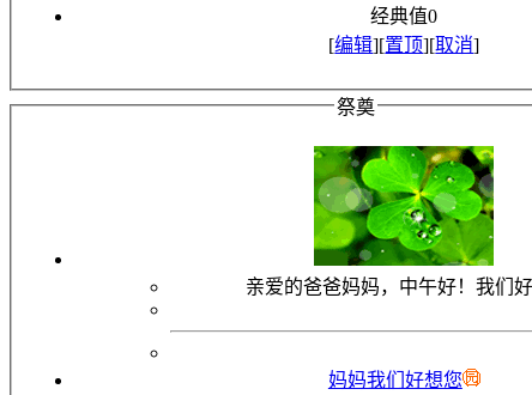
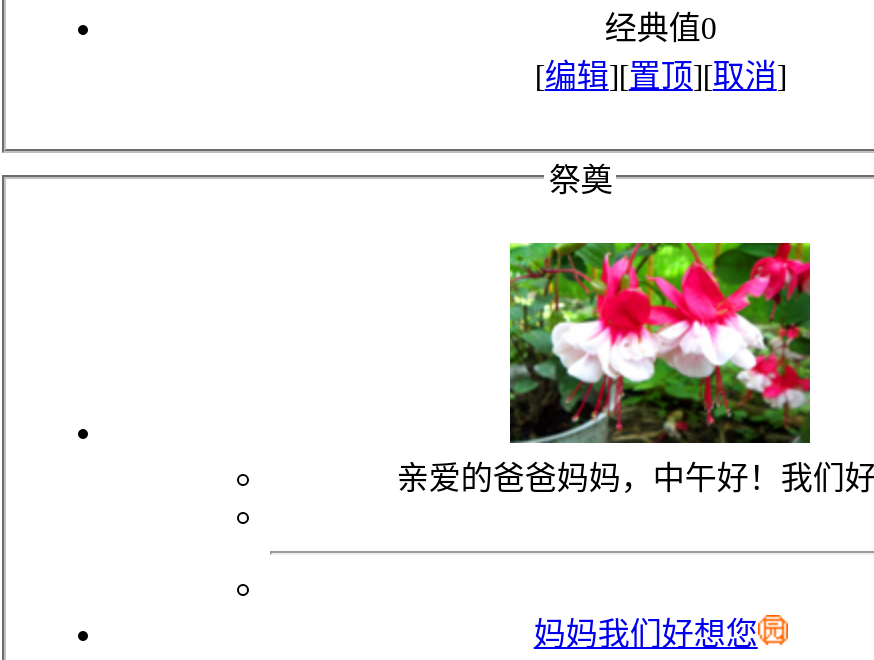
[313,145,495,267] [image] -> [508,240,812,446] [image]

